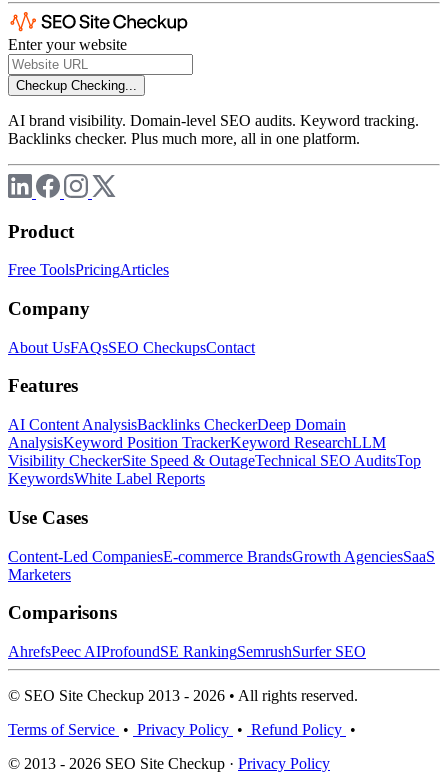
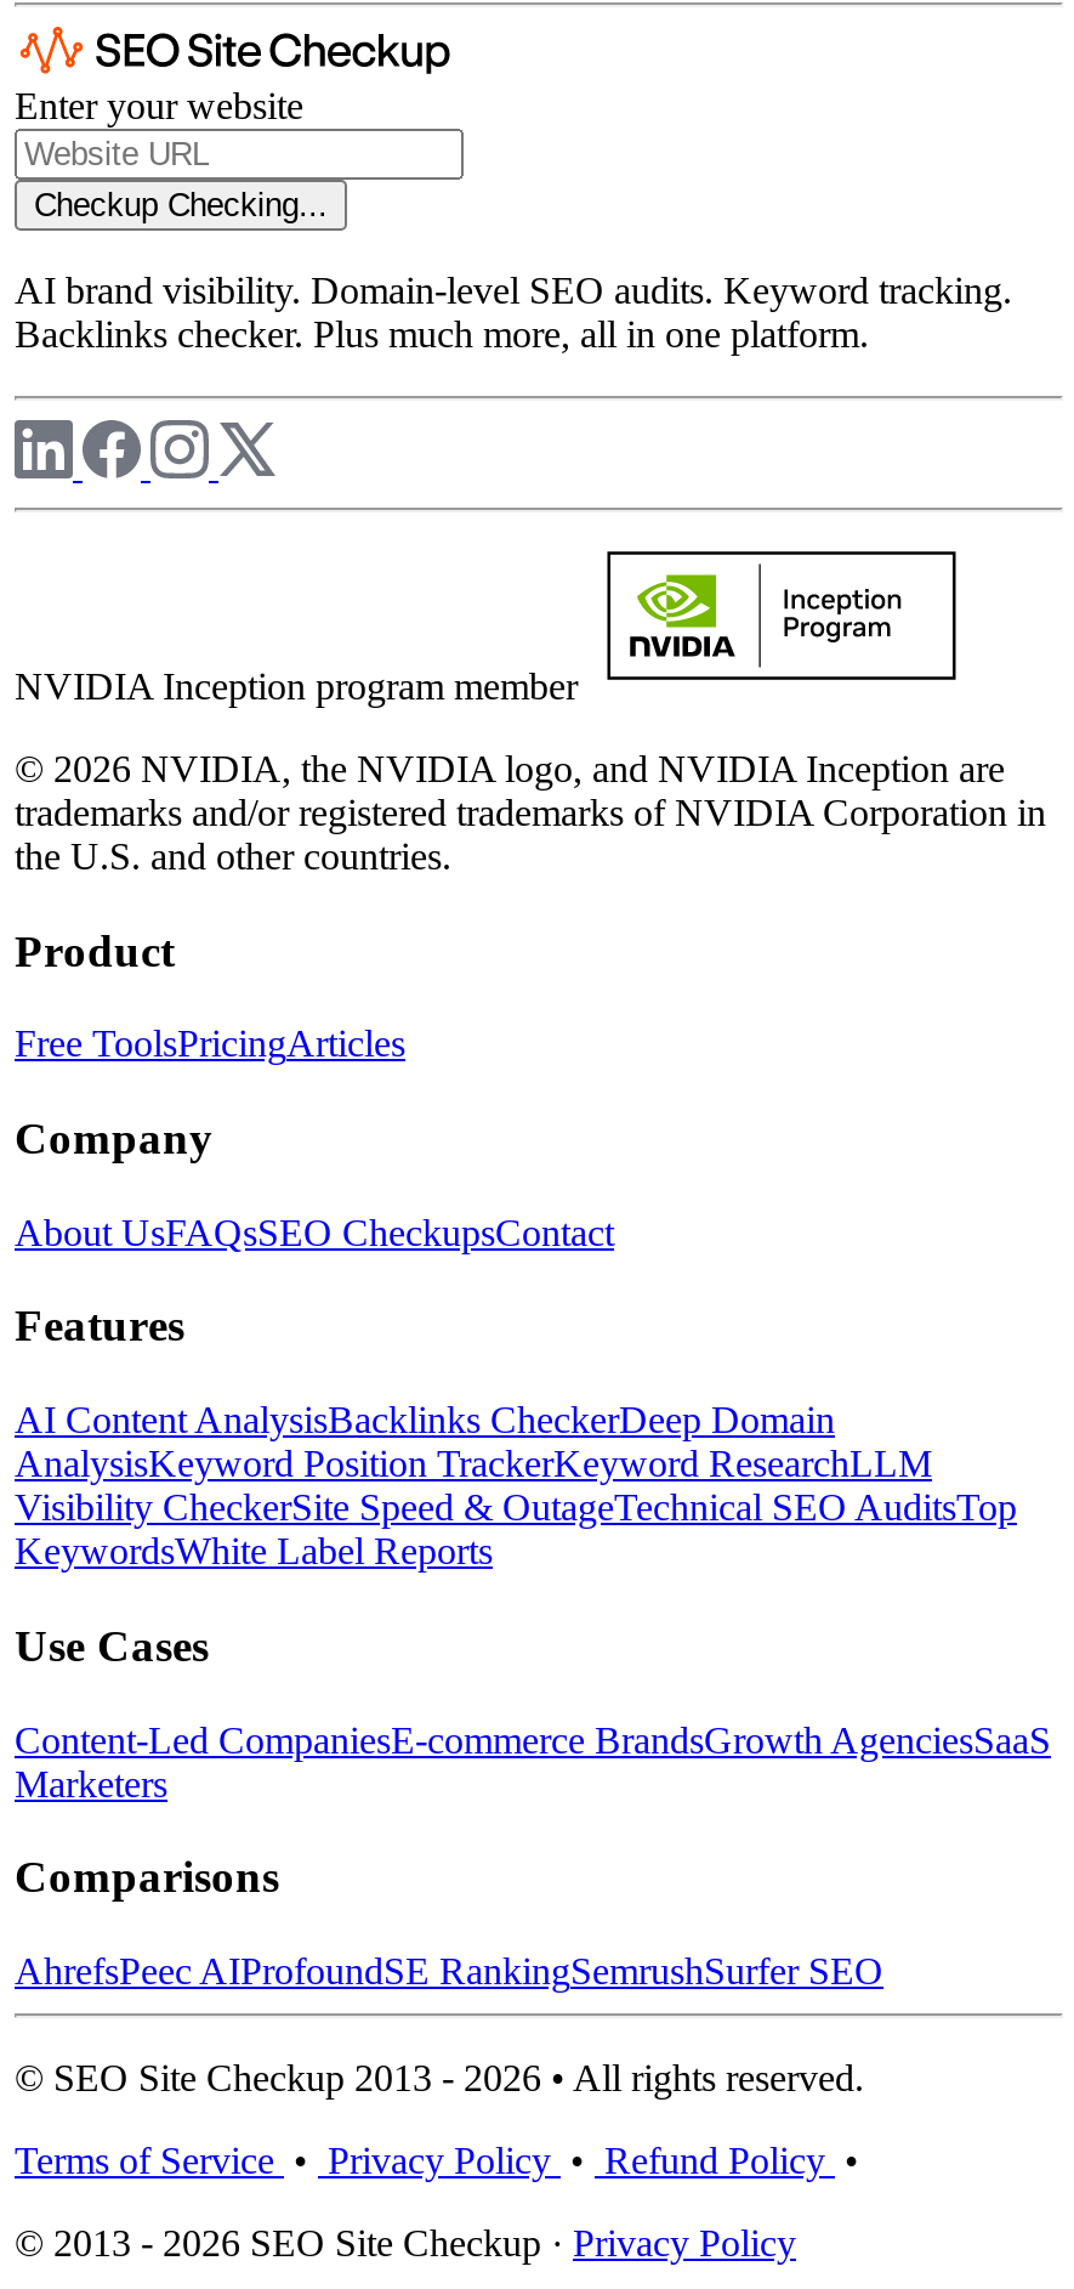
none -> [15,549,1046,876] [image] | NVIDIA Inception program member | © 2026 NVIDIA, the NVIDIA logo, and NVIDIA Inception are | trademarks and/or registered trademarks of NVIDIA Corporation in | the U.S. and other countries.

